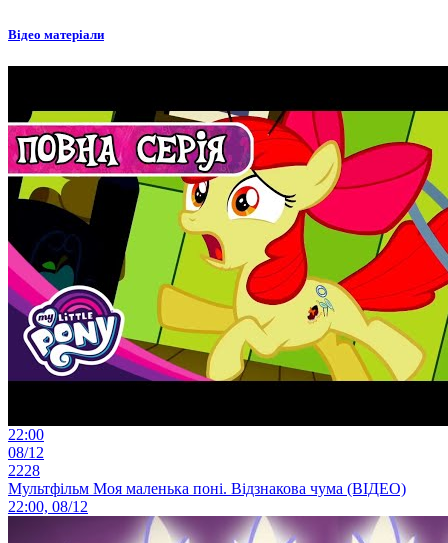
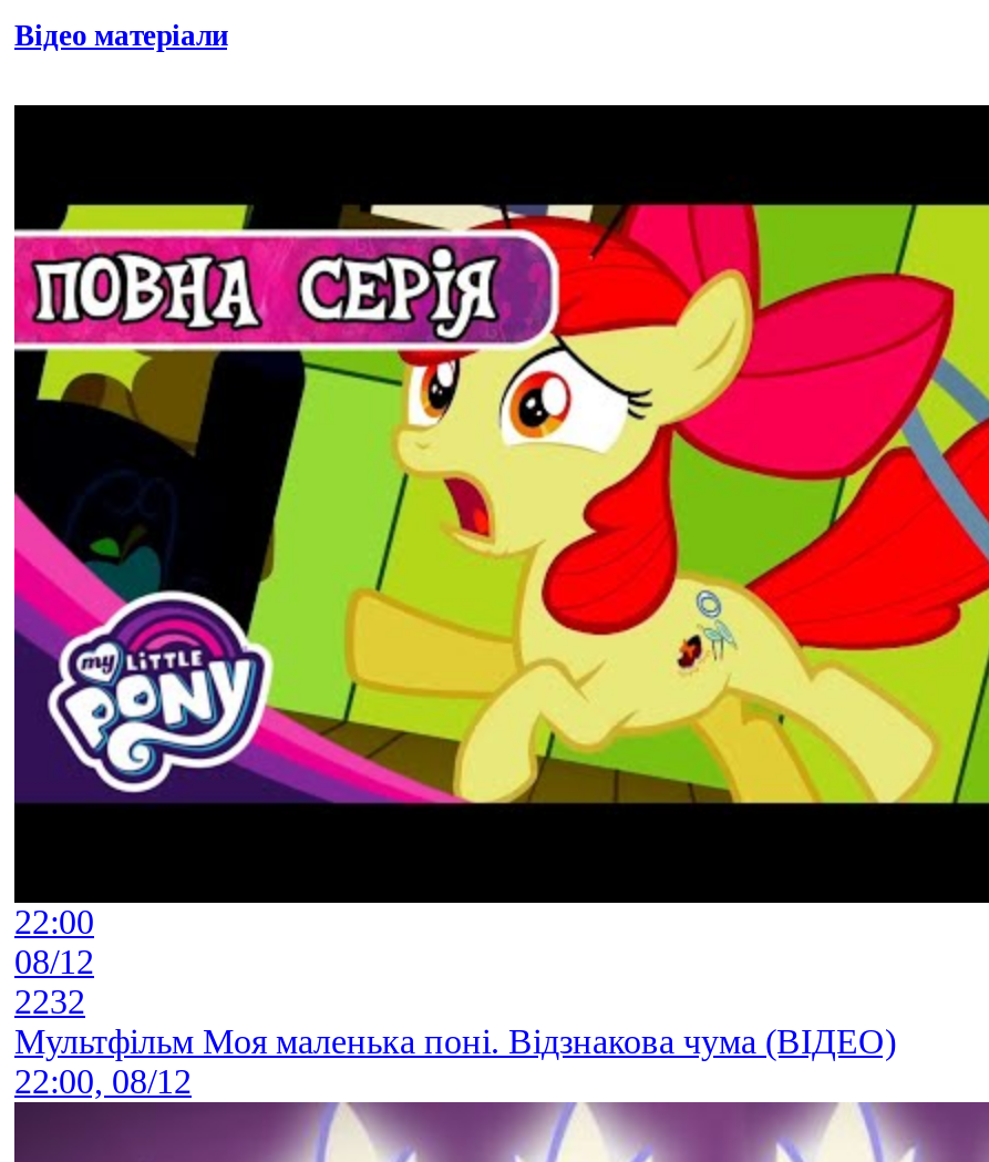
[8,462,40,479] 2228 -> [14,982,85,1020] 2232

